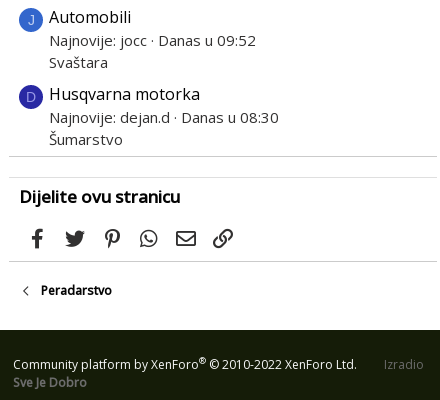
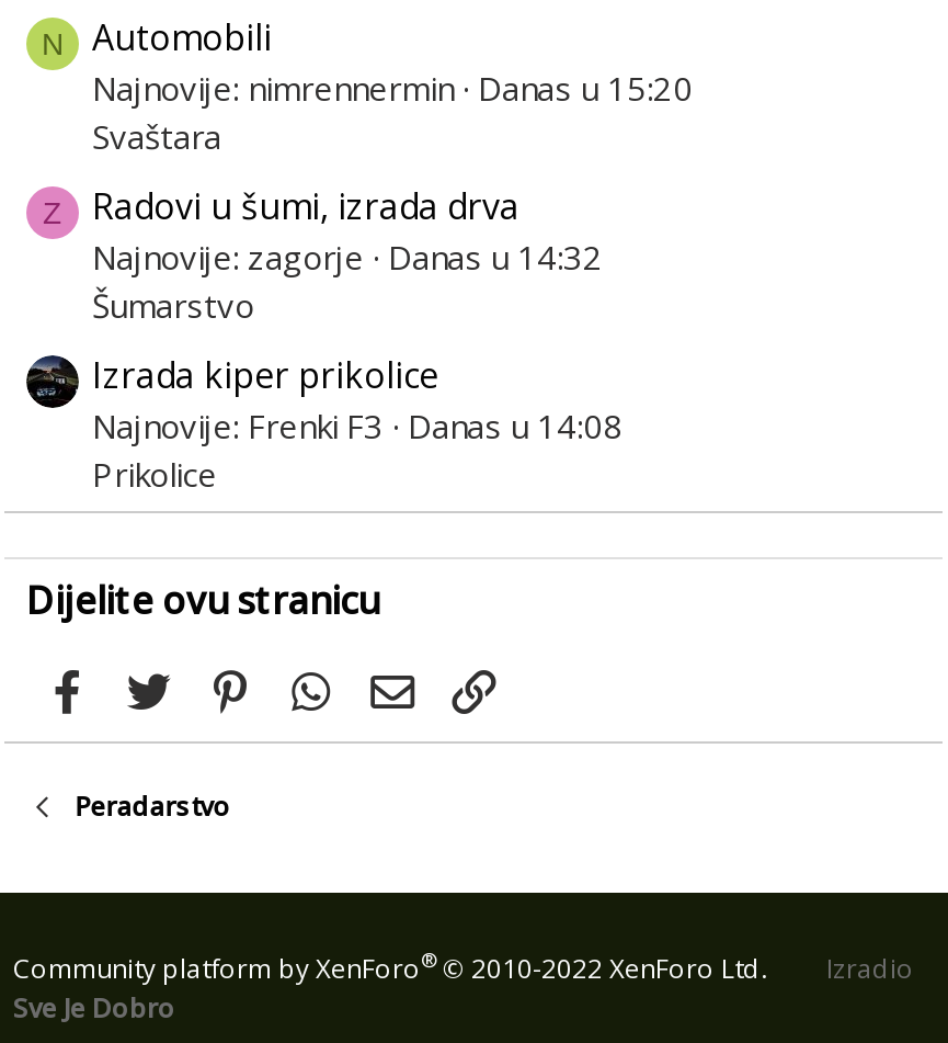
[27,12,34,28] J -> [42,26,64,61] N
[49,30,256,50] Najnovije: jocc Danas u 09:52 -> [92,66,693,110] Najnovije: nimrennermin Danas u 15:20
[26,83,279,127] D | Husqvarna motorka | Najnovije: dejan.d Danas u 08:30 -> [43,182,603,279] Z | Radovi u šumi, izrada drva | Najnovije: zagorje Danas u 14:32
none -> [92,351,623,496] Izrada kiper prikolice | Najnovije: Frenki F3 Danas u 14:08 | Prikolice

